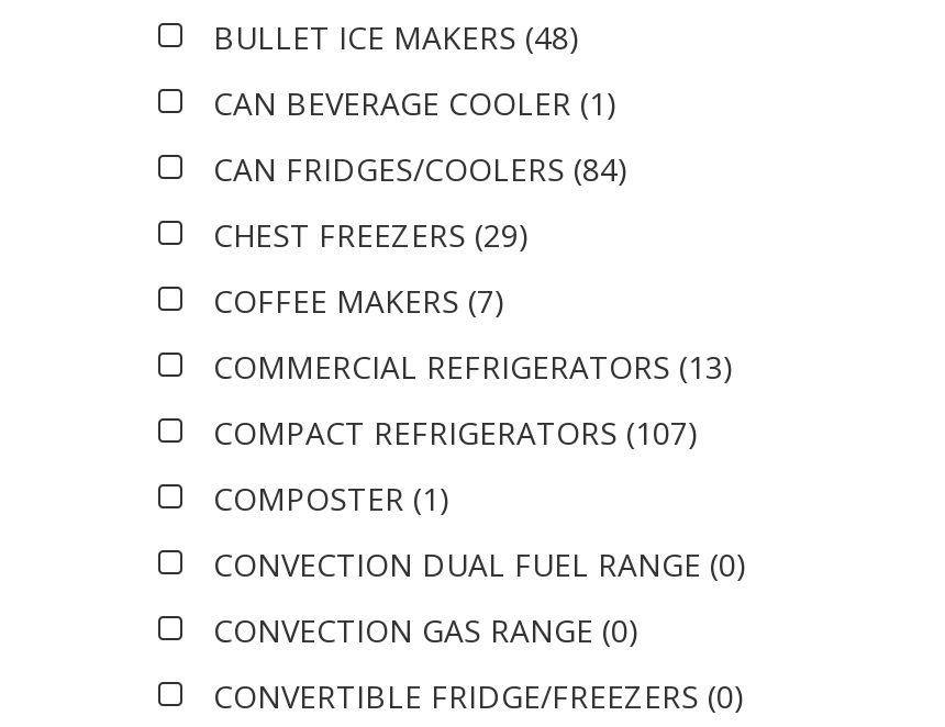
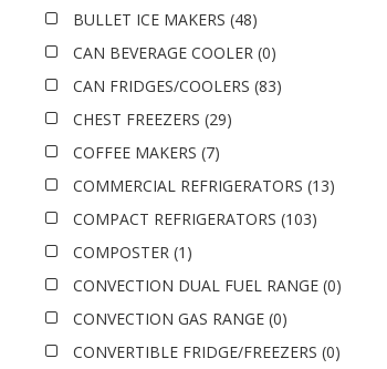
[213,82,618,124] CAN BEVERAGE COOLER (1) -> [73,42,276,63] CAN BEVERAGE COOLER (0)
[213,148,629,190] CAN FRIDGES/COOLERS (84) -> [73,75,282,96] CAN FRIDGES/COOLERS (83)
[213,412,699,454] COMPACT REFRIGERATORS (107) -> [73,208,317,229] COMPACT REFRIGERATORS (103)

